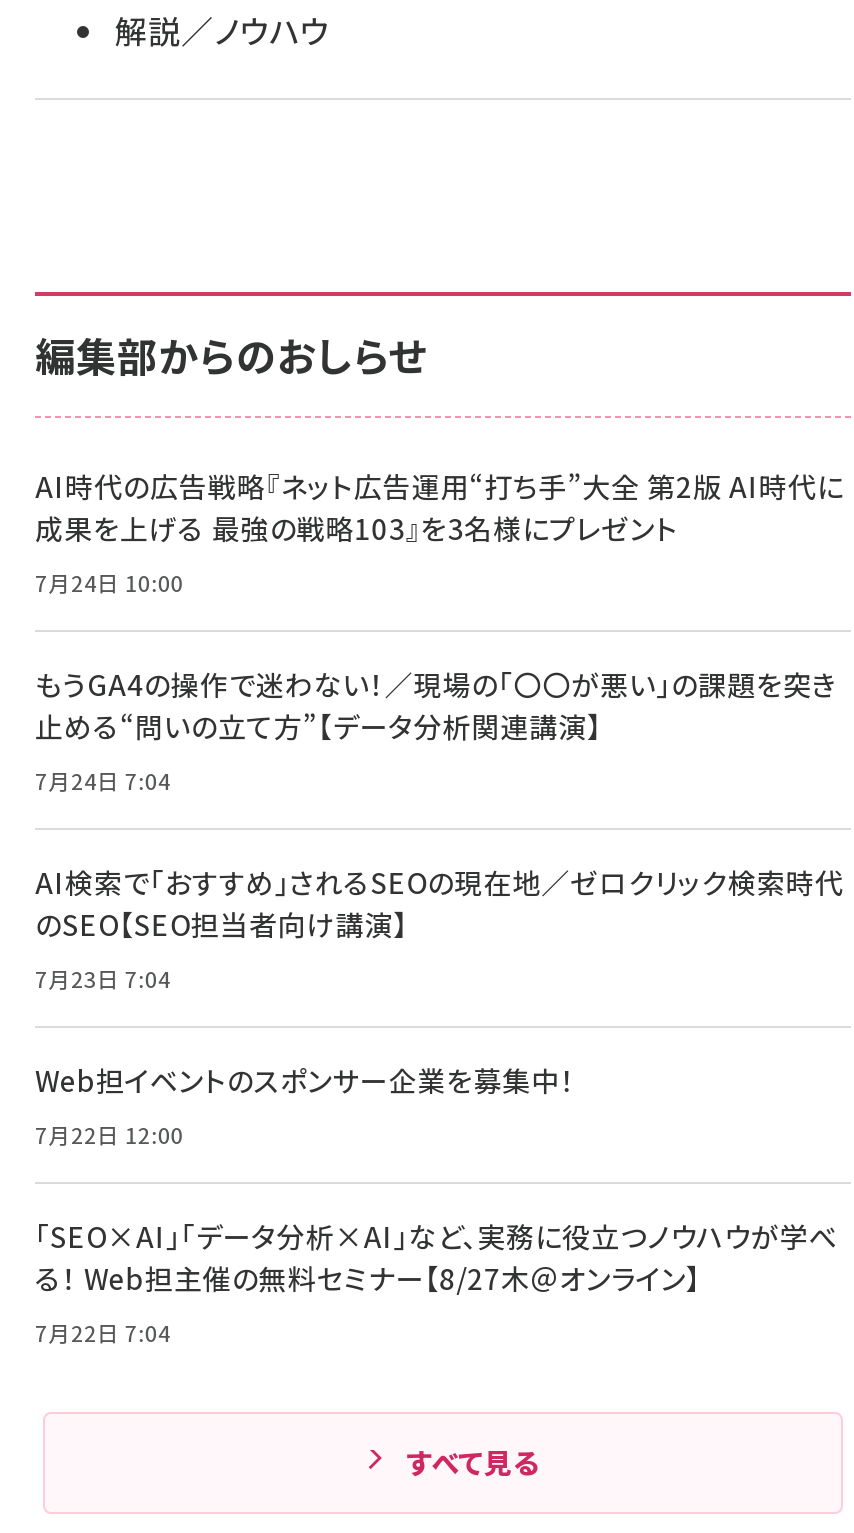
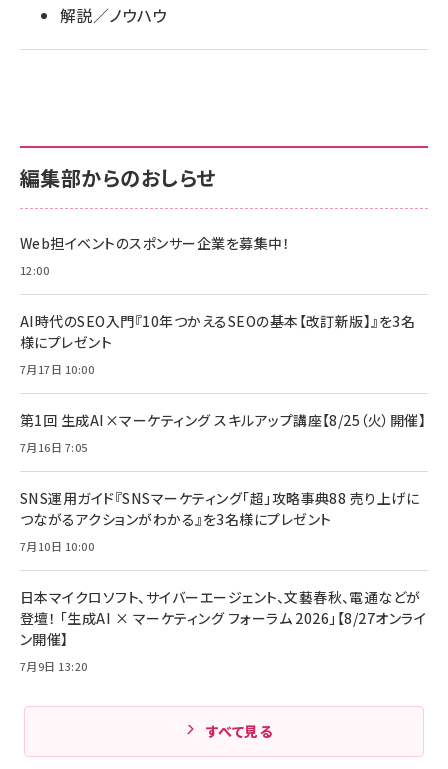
[35,466,844,994] AI時代の広告戦略『ネット広告運用“打ち手”大全 第2版 AI時代に | 成果を上げる 最強の戦略103』を3名様にプレゼント | 7月24日 10:00 | もうGA4の操作で迷わない！／現場の「〇〇が悪い」の課題を突き | 止める“問いの立て方”【データ分析関連講演】 | 7月24日 7:04 | AI検索で「おすすめ」されるSEOの現在地／ゼロクリック検索時代 | のSEO【SEO担当者向け講演】 | 7月23日 7:04 -> none
moved [35,1060,575,1100] -> [20,233,290,253]: Web担イベントのスポンサー企業を募集中！
[35,1118,838,1348] 7月22日 12:00 | 「SEO×AI」「データ分析×AI」など、実務に役立つノウハウが学べ | る！ Web担主催の無料セミナー【8/27木＠オンライン】 | 7月22日 7:04 -> [20,262,426,674] 12:00 | AI時代のSEO入門『10年つかえるSEOの基本【改訂新版】』を3名 | 様にプレゼント | 7月17日 10:00 | 第1回 生成AI×マーケティング スキルアップ講座【8/25（火）開催】 | 7月16日 7:05 | SNS運用ガイド『SNSマーケティング「超」攻略事典88 売り上げに | つながるアクションがわかる』を3名様にプレゼント | 7月10日 10:00 | 日本マイクロソフト、サイバーエージェント、文藝春秋、電通などが | 登壇！ 「生成AI × マーケティング フォーラム 2026」【8/27オンライ | ン開催】 | 7月9日 13:20

